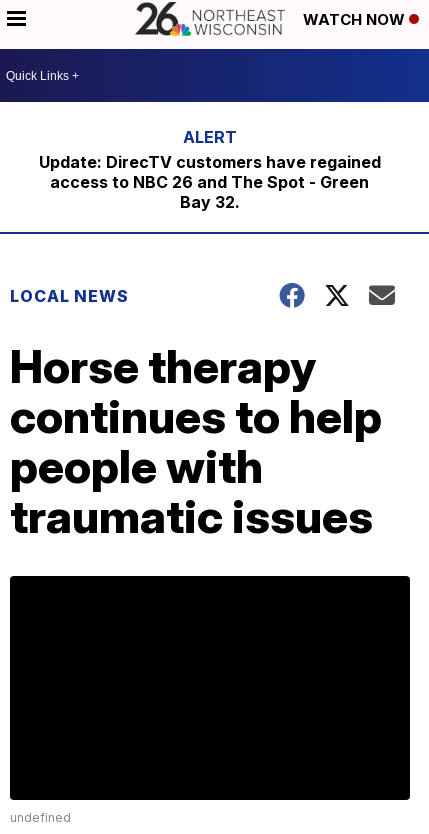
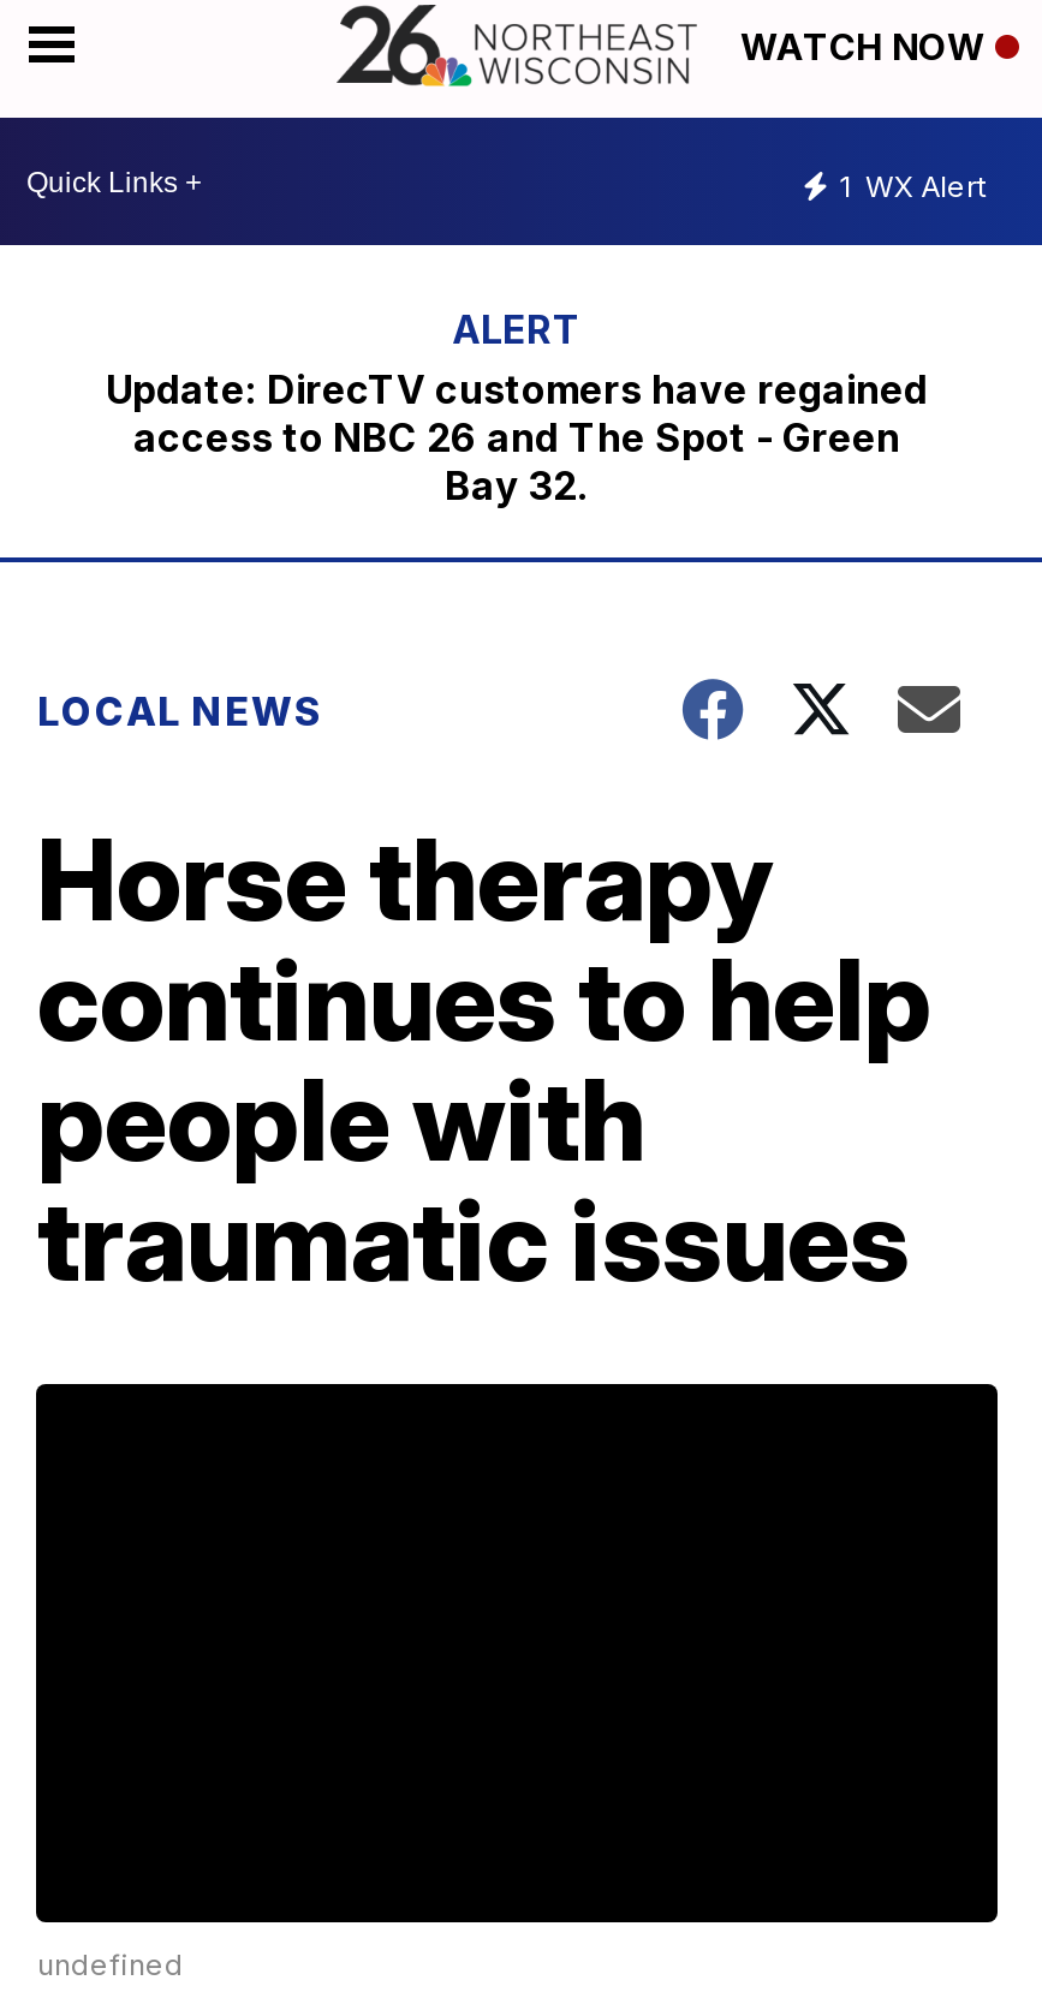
none -> [839,167,986,203] 1 WX Alert

